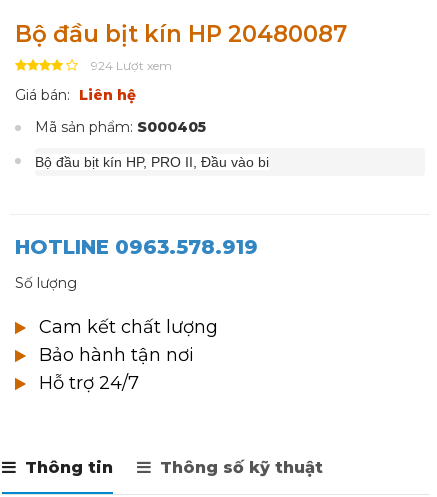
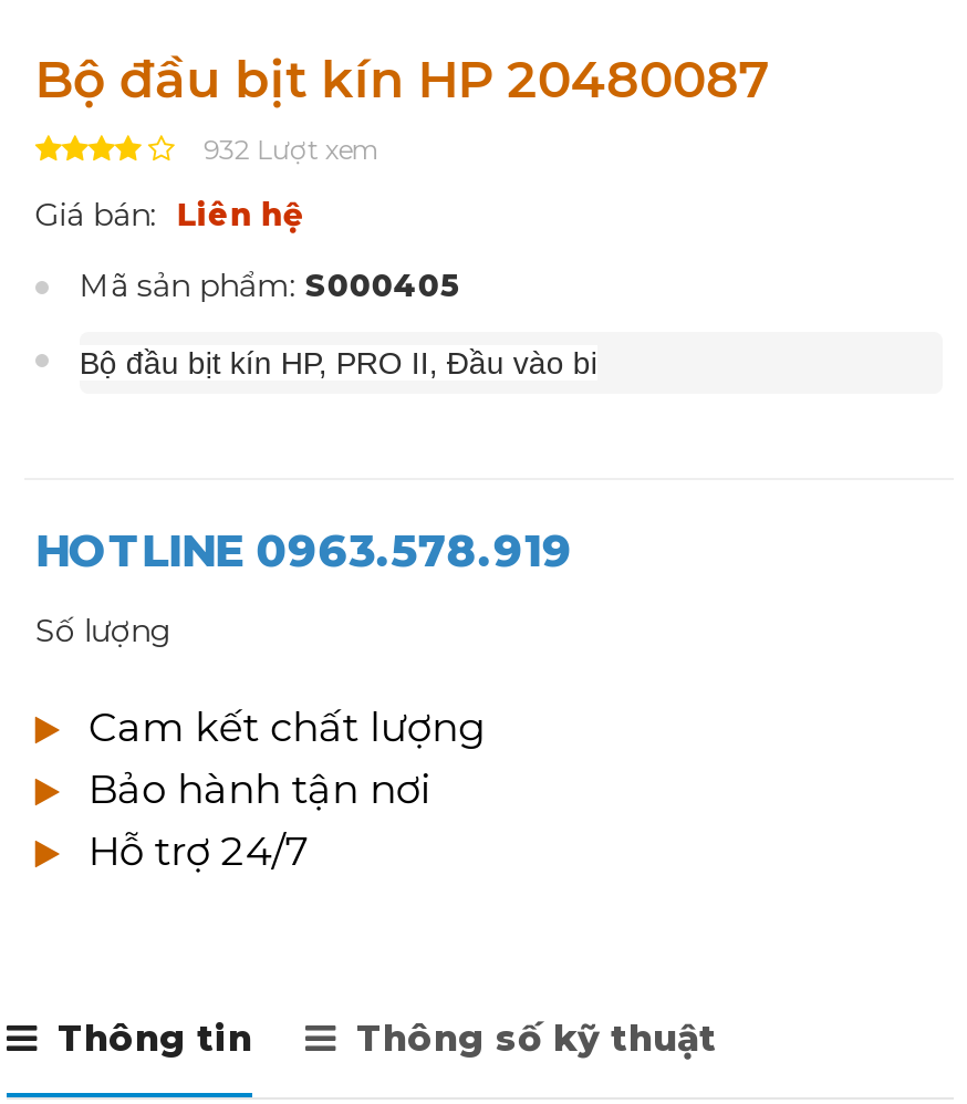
[91,58,172,73] 924 Lượt xem -> [203,133,380,167] 932 Lượt xem

